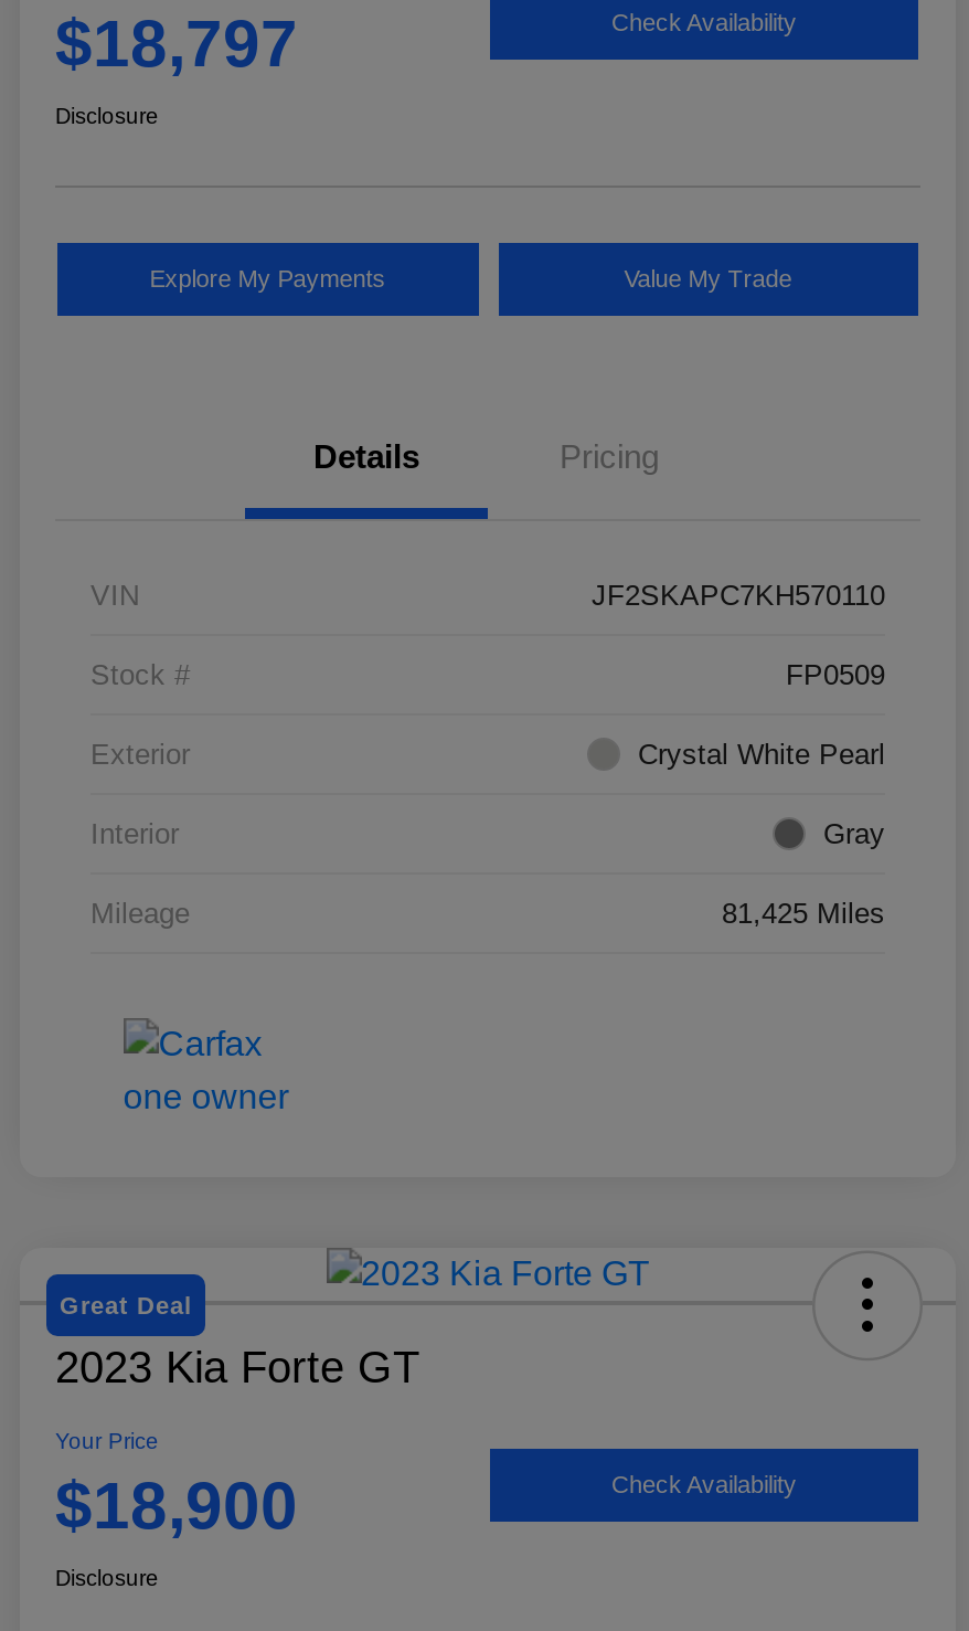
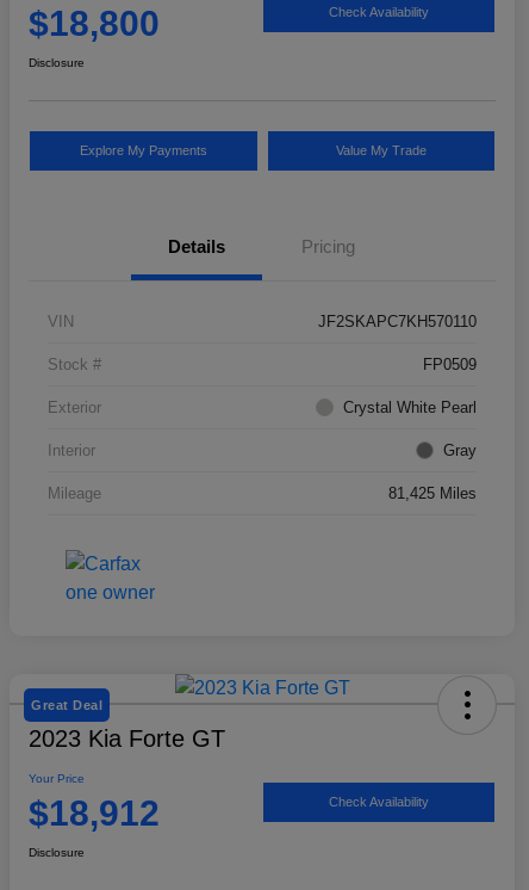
[55,7,298,80] $18,797 -> [29,4,160,43] $18,800
[55,1469,298,1542] $18,900 -> [29,794,160,833] $18,912

